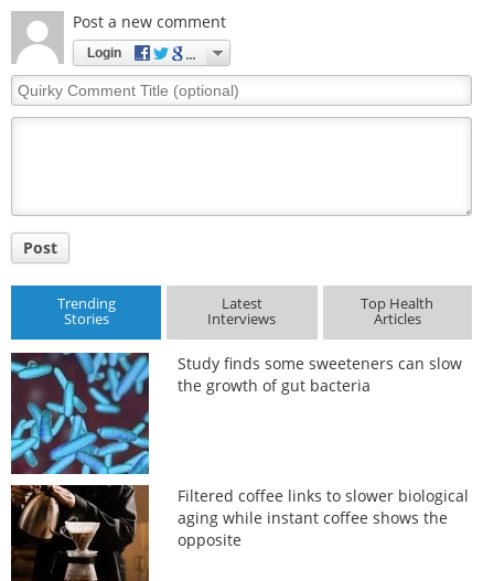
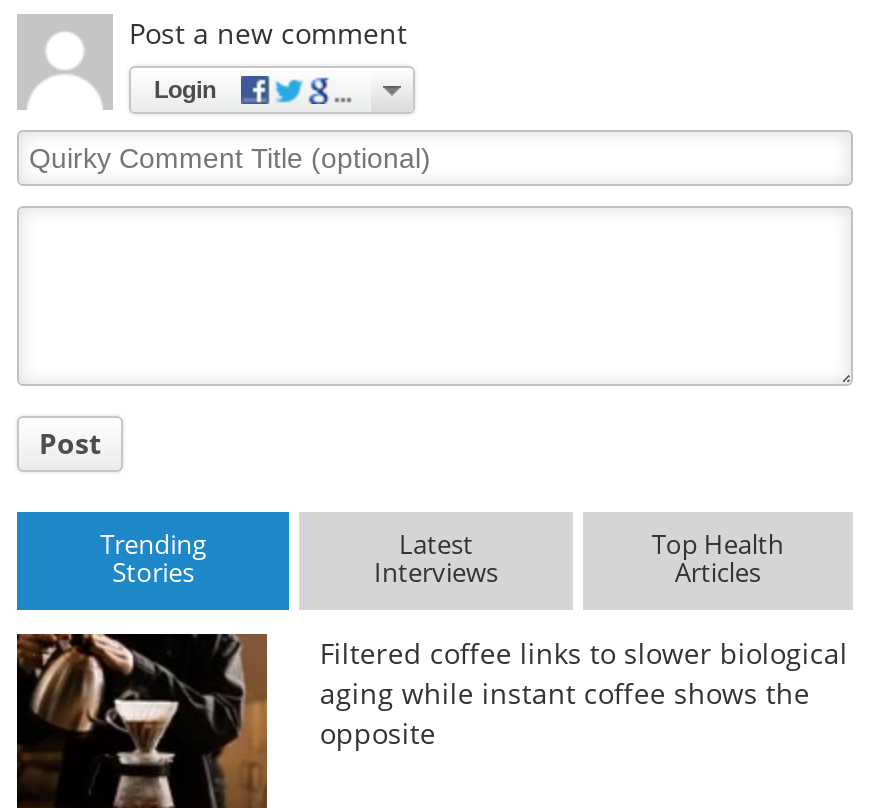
[10,352,462,475] [image] | Study finds some sweeteners can slow | the growth of gut bacteria -> none

